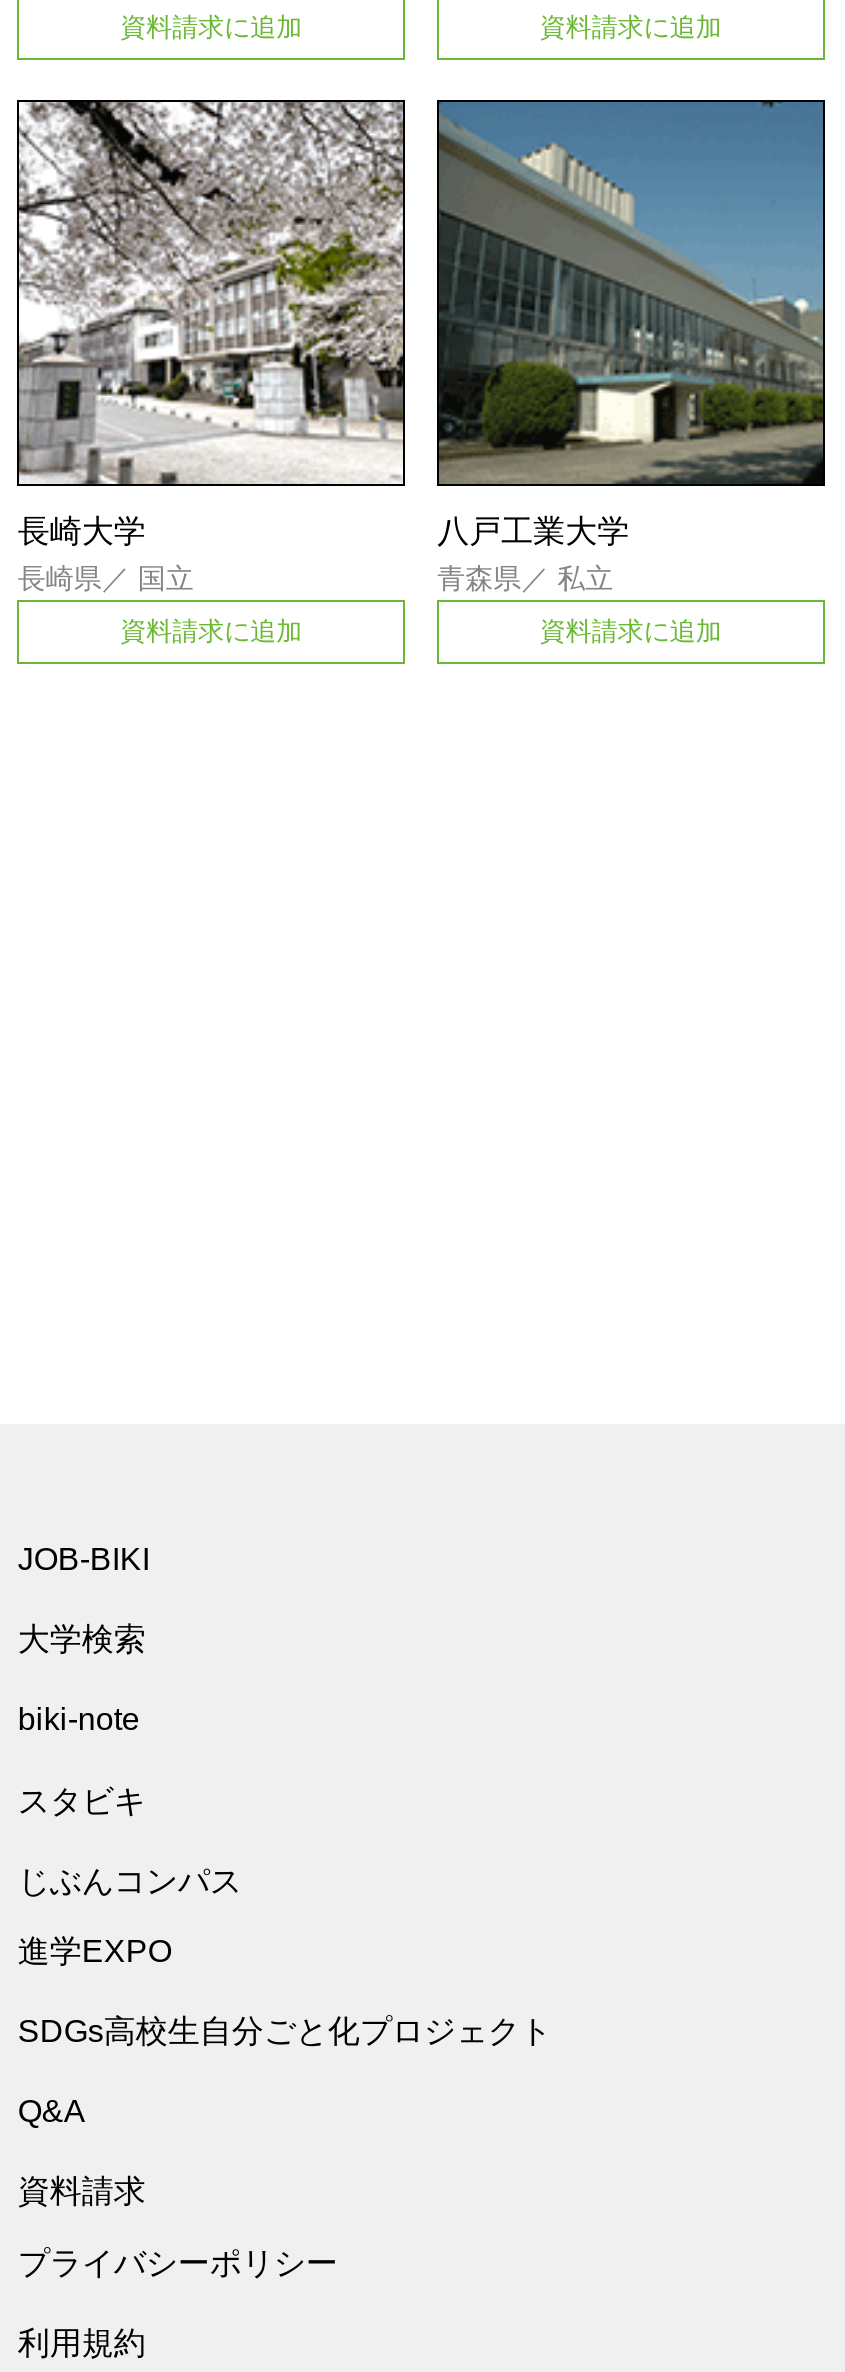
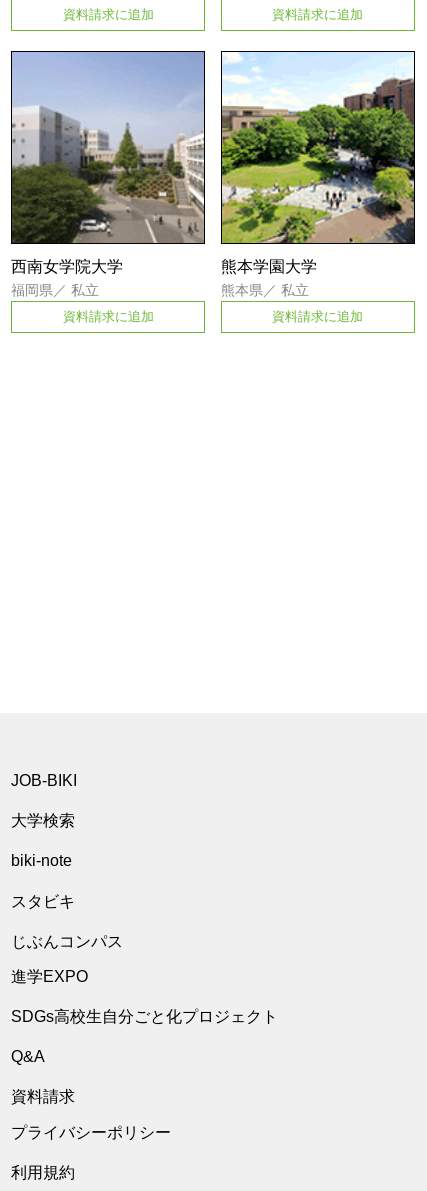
[17,100,405,594] [image] | 長崎大学 | 長崎県／国立 -> [11,51,205,298] [image] | 西南女学院大学 | 福岡県／私立
[437,100,825,548] [image] | 八戸工業大学 -> [221,51,415,275] [image] | 熊本学園大学
[437,562,613,594] 青森県／私立 -> [221,282,309,298] 熊本県／私立

